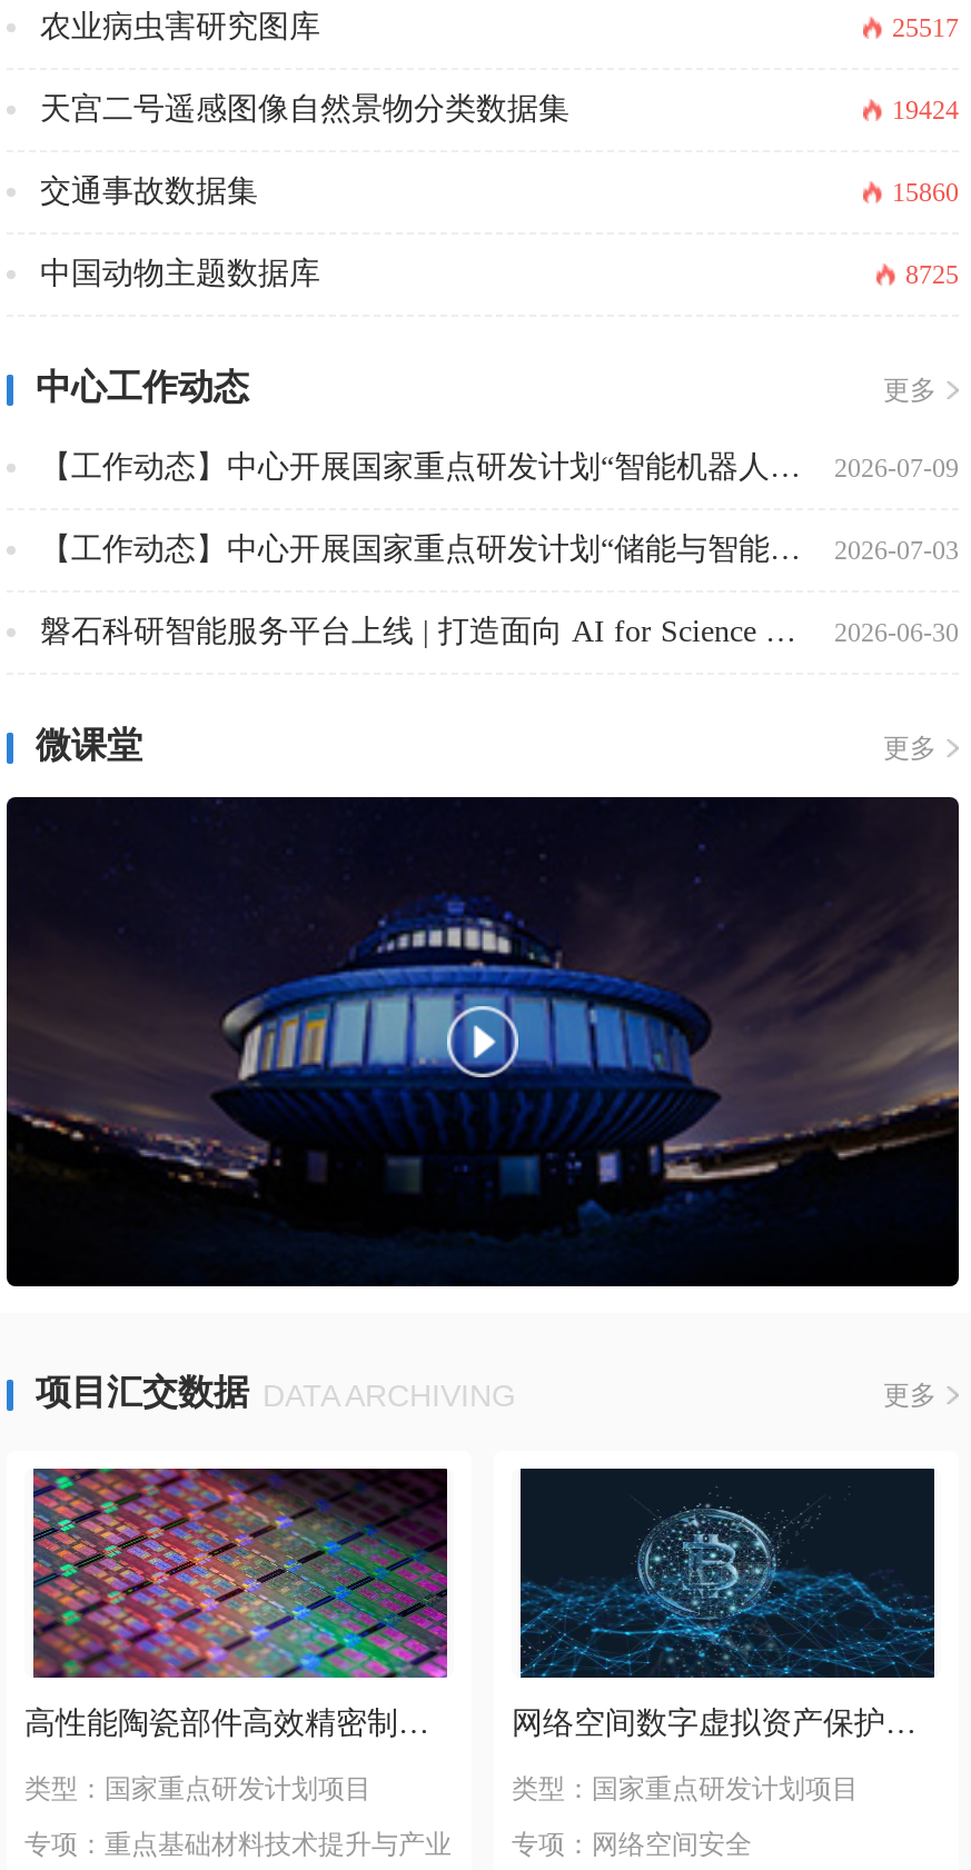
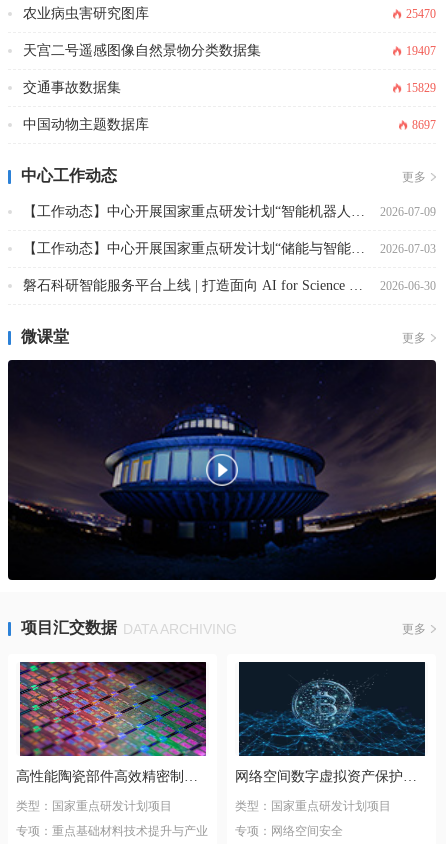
[892,12,959,43] 25517 -> [406,7,436,21] 25470
[892,95,959,126] 19424 -> [406,44,436,58] 19407
[892,177,959,208] 15860 -> [406,81,436,95] 15829
[905,259,959,290] 8725 -> [412,118,436,132] 8697

